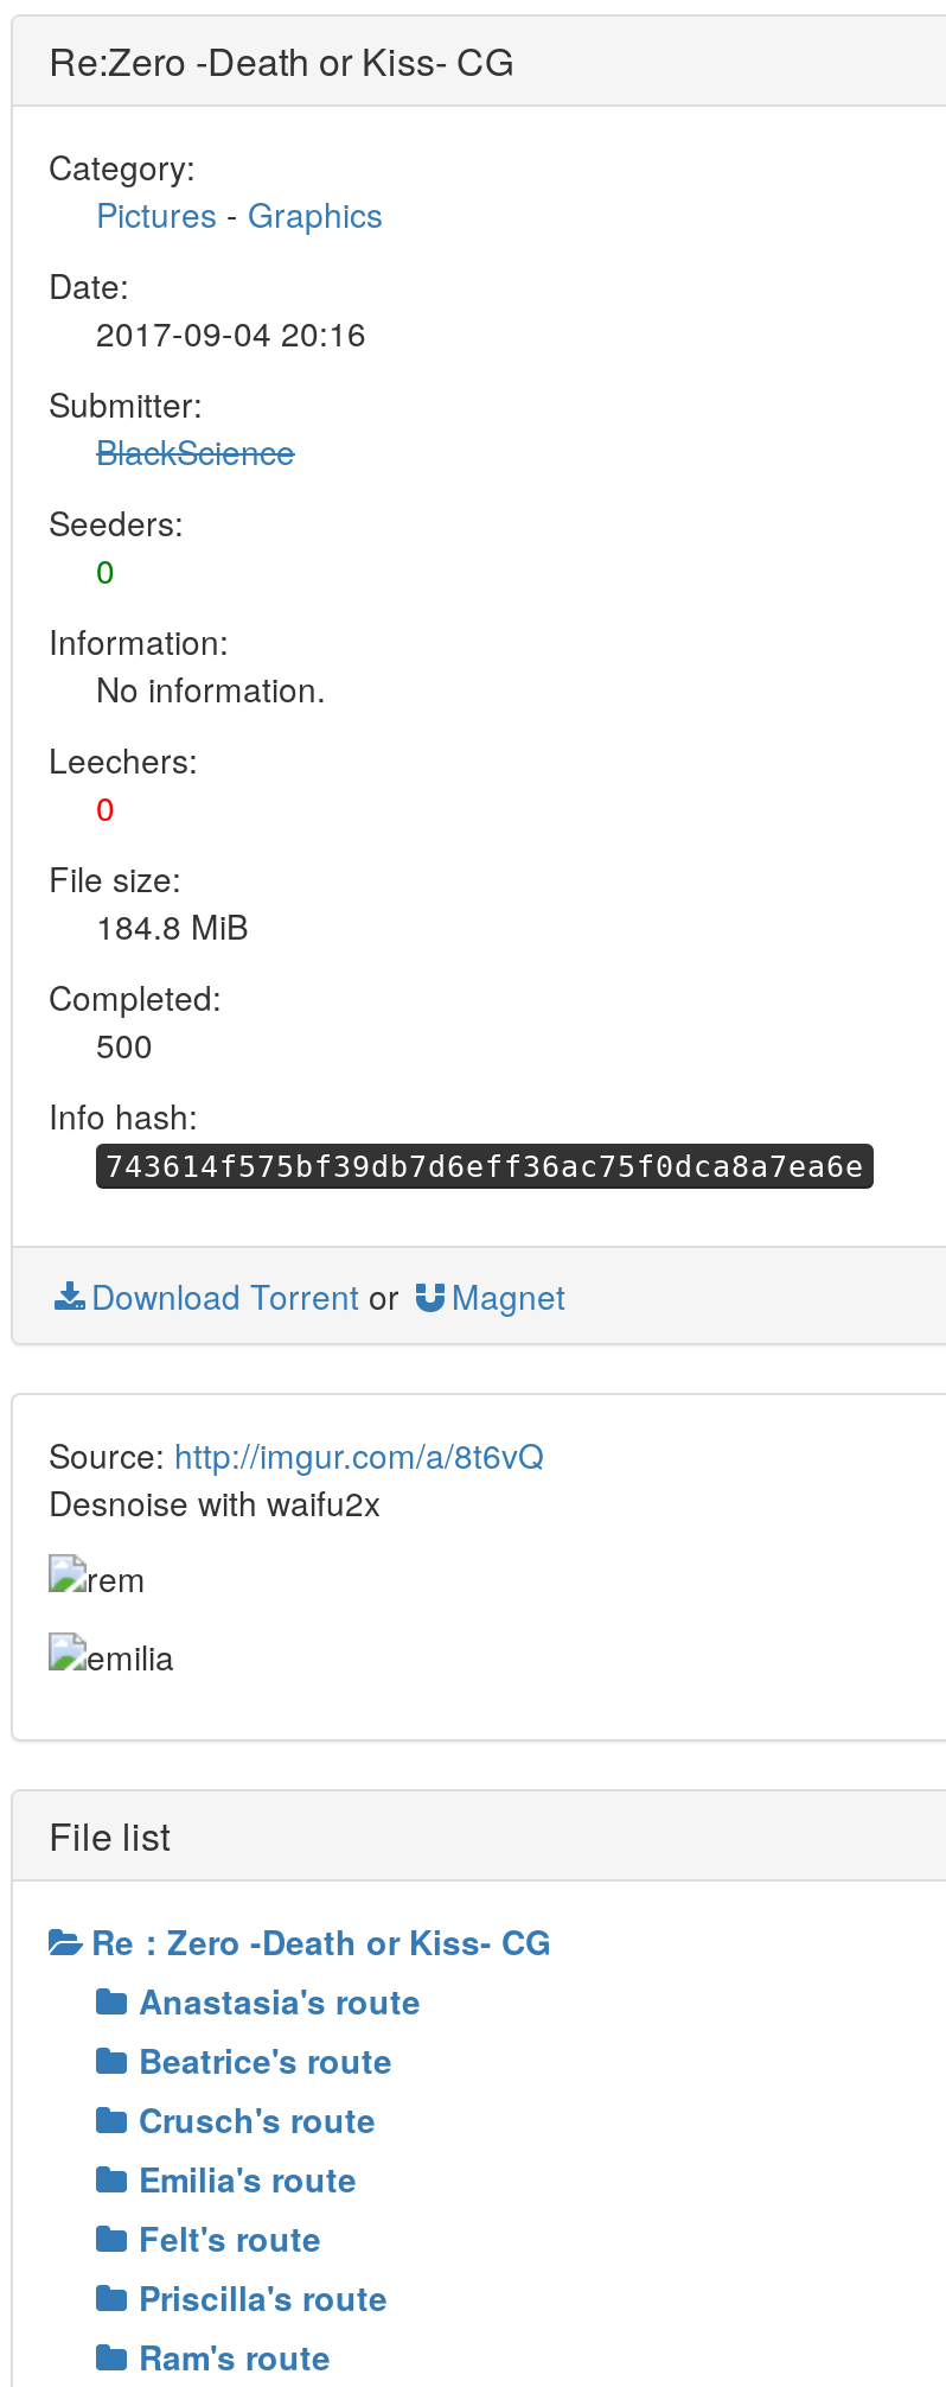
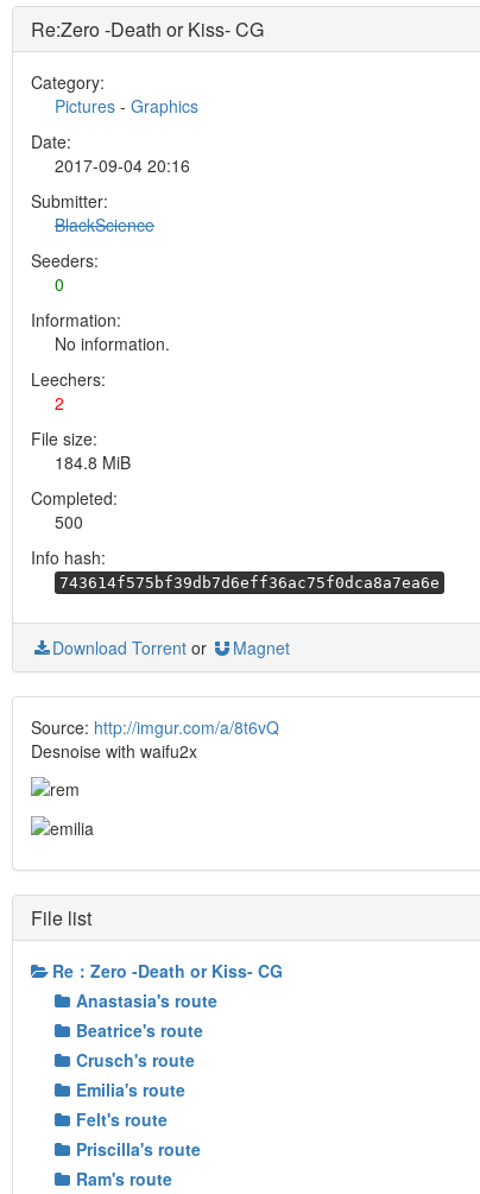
[96,783,115,830] 0 -> [55,391,64,415] 2

